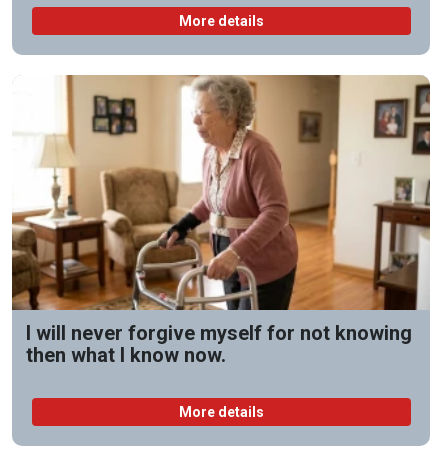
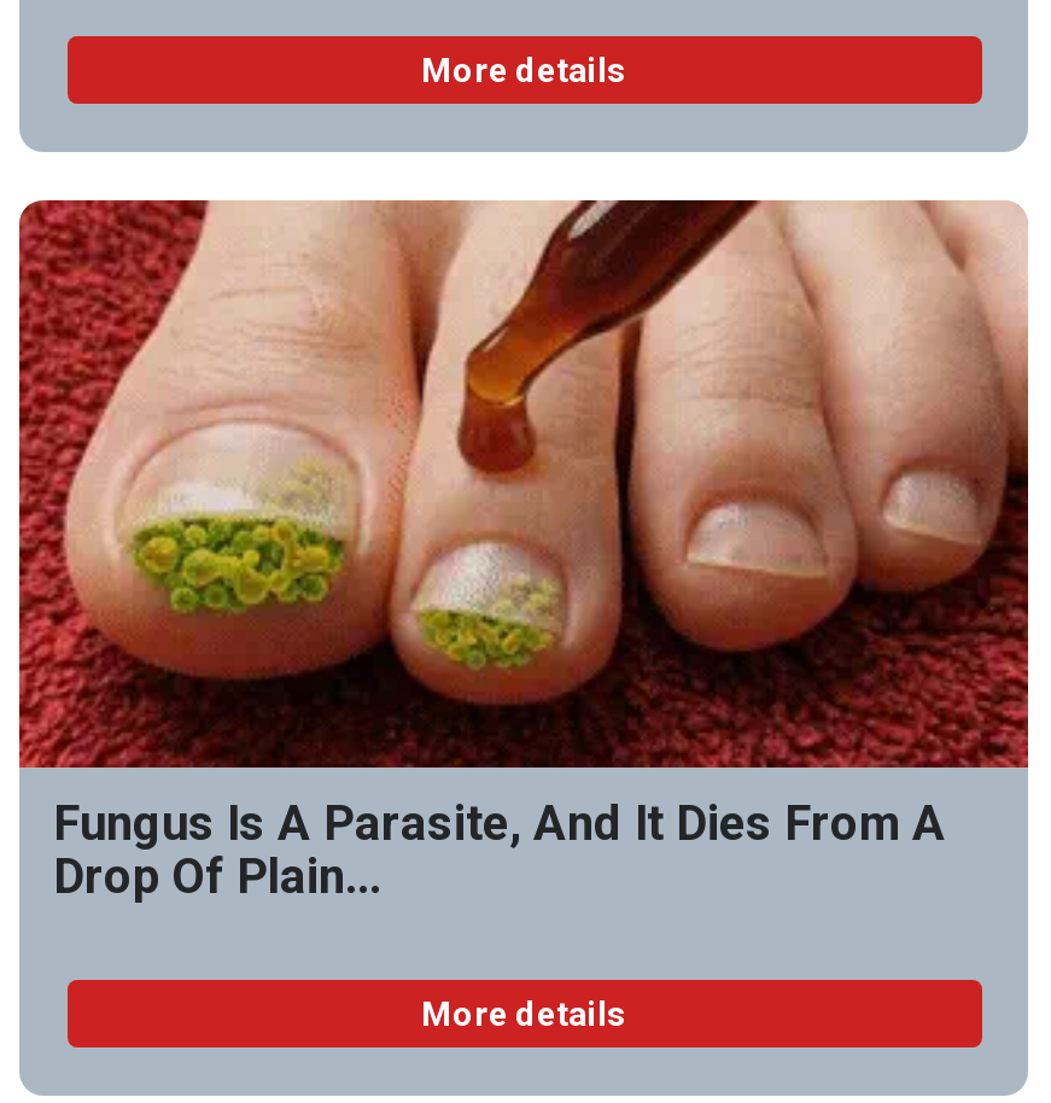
[11,74,431,367] [image] | I will never forgive myself for not knowing | then what I know now. -> [17,198,1030,906] [image] | Fungus Is A Parasite, And It Dies From A | Drop Of Plain...

